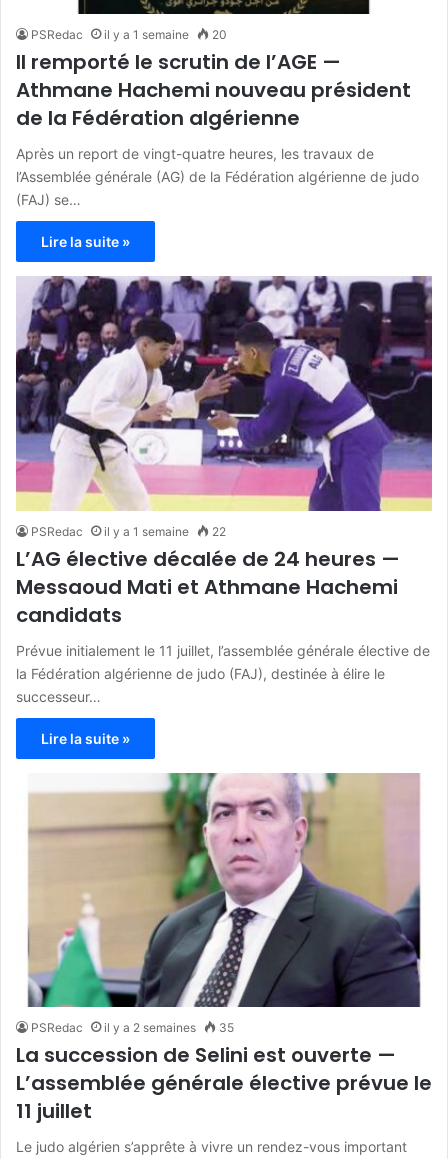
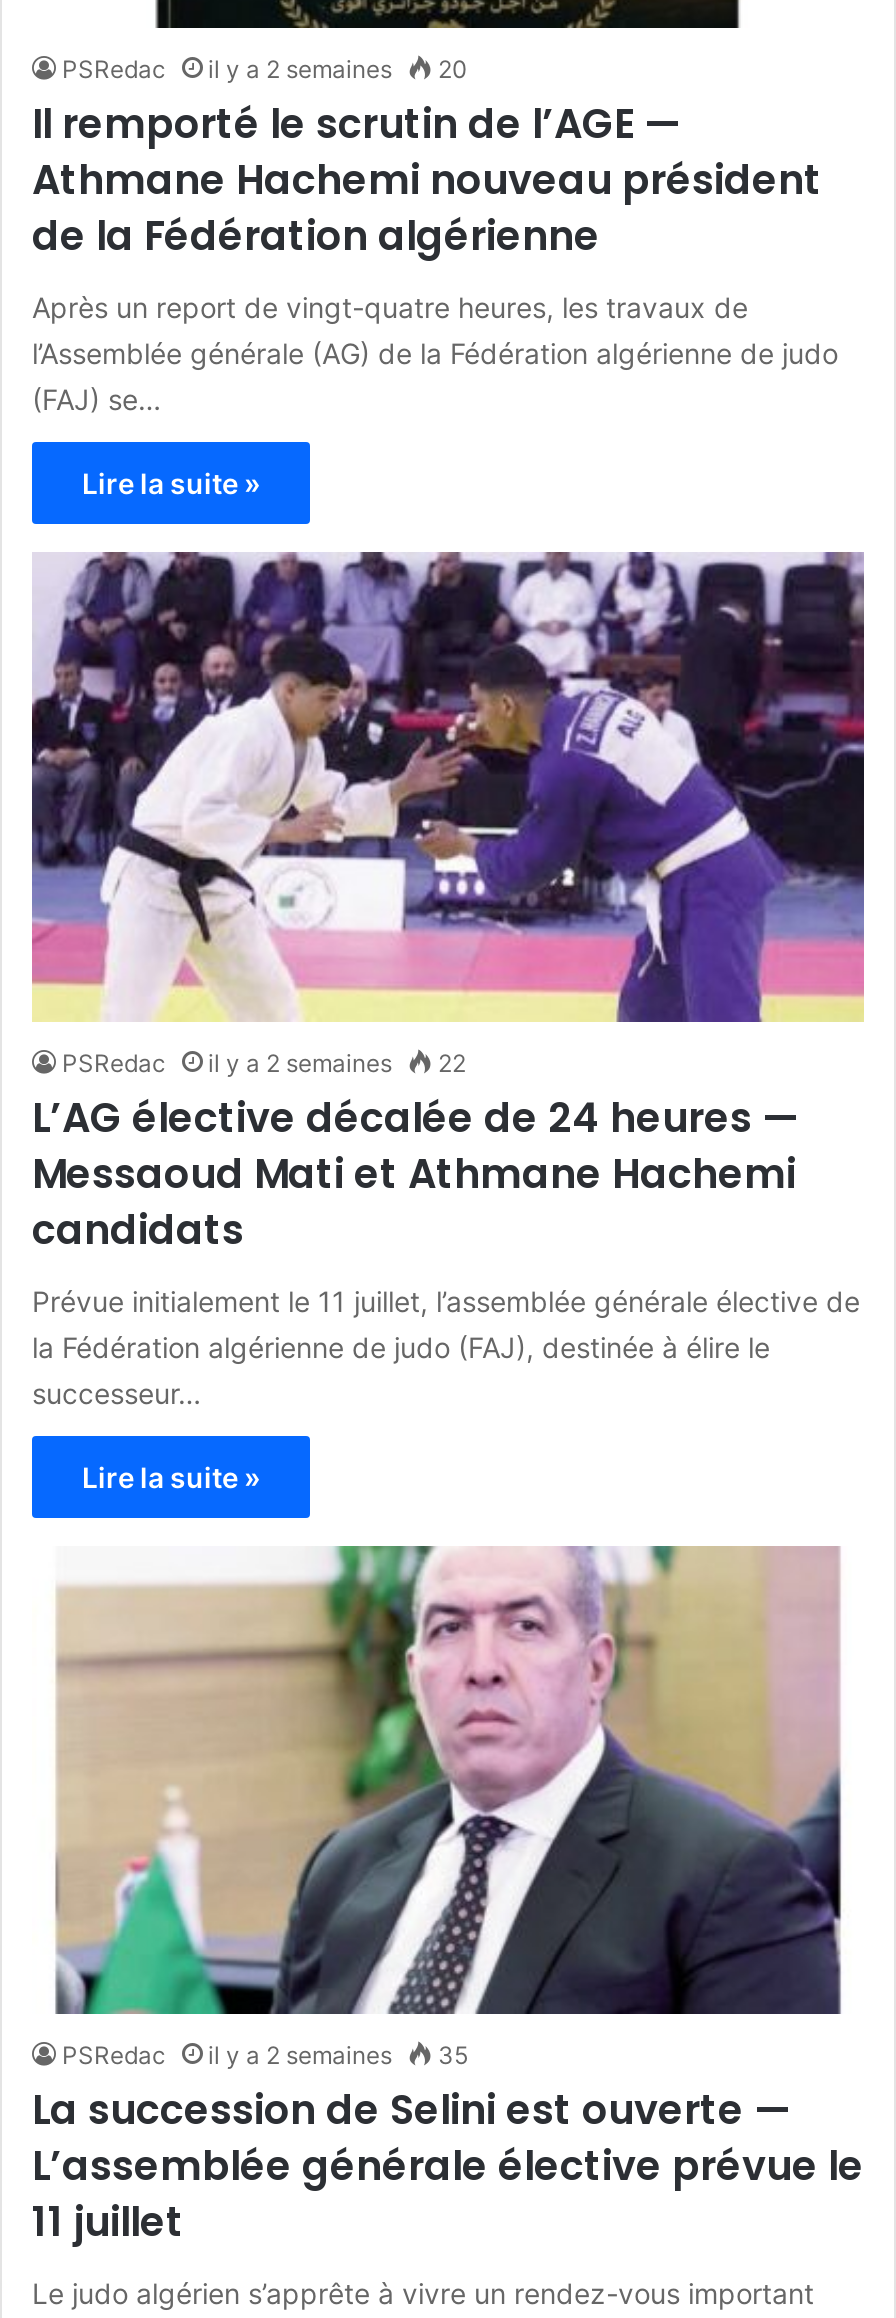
[104,27,189,42] il y a 1 semaine -> [208,54,392,84] il y a 2 semaines
[104,524,189,539] il y a 1 semaine -> [208,1047,392,1077] il y a 2 semaines

